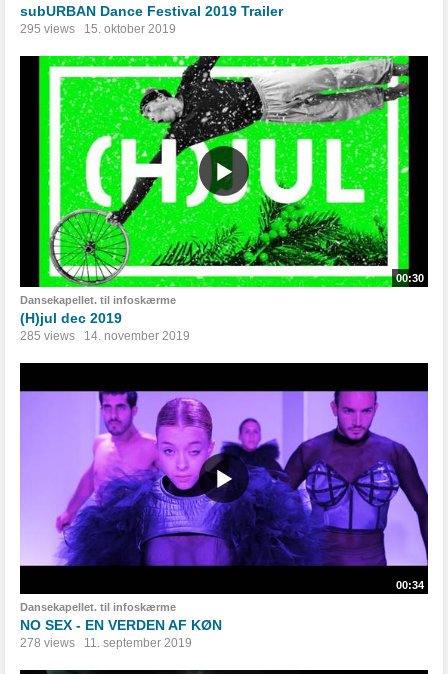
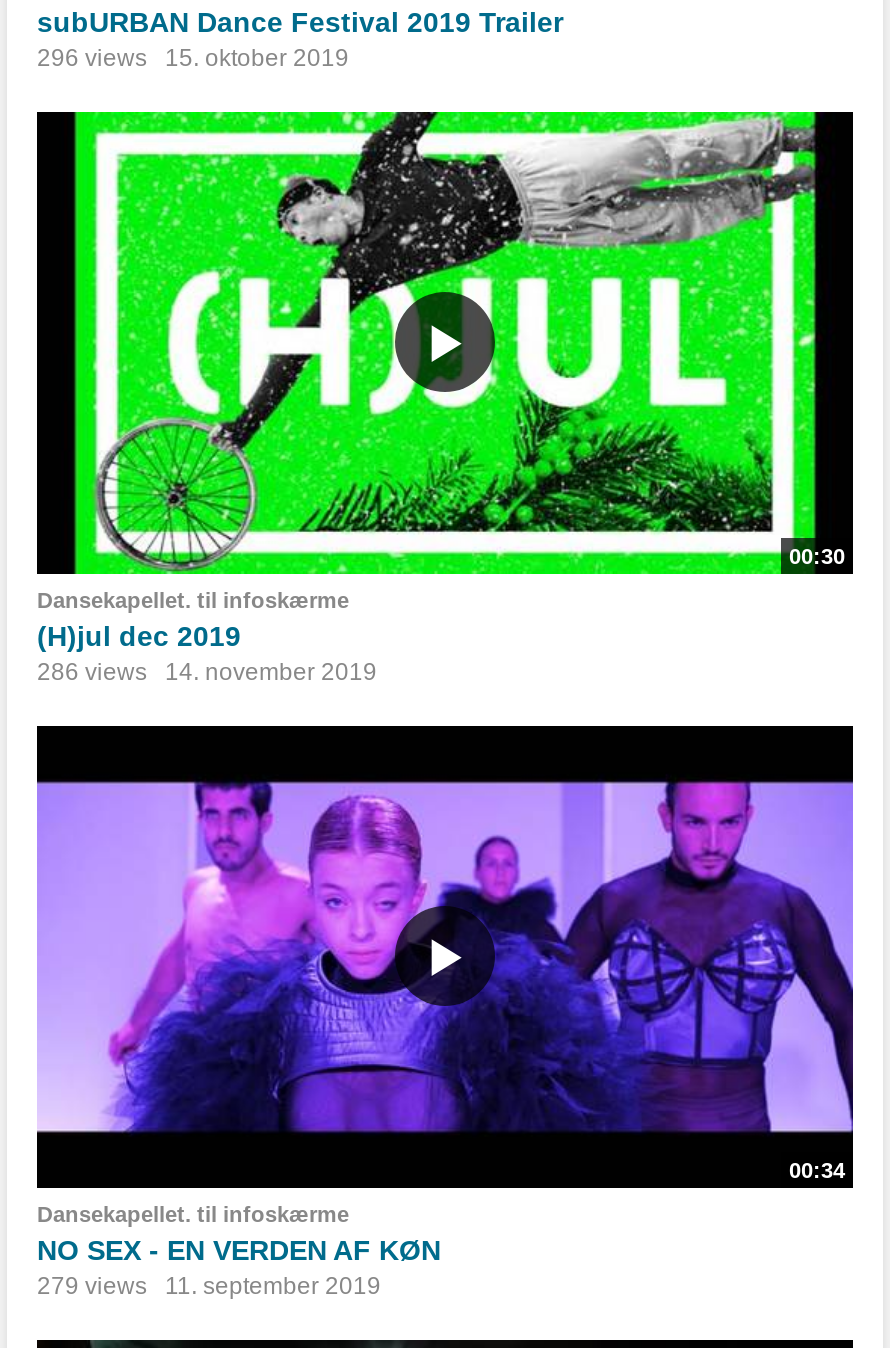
[20,22,176,36] 295 views 15. oktober 2019 -> [37,43,349,71] 296 views 15. oktober 2019
[20,329,190,343] 285 views 14. november 2019 -> [37,658,377,686] 286 views 14. november 2019
[20,636,192,650] 278 views 11. september 2019 -> [37,1272,381,1300] 279 views 11. september 2019

